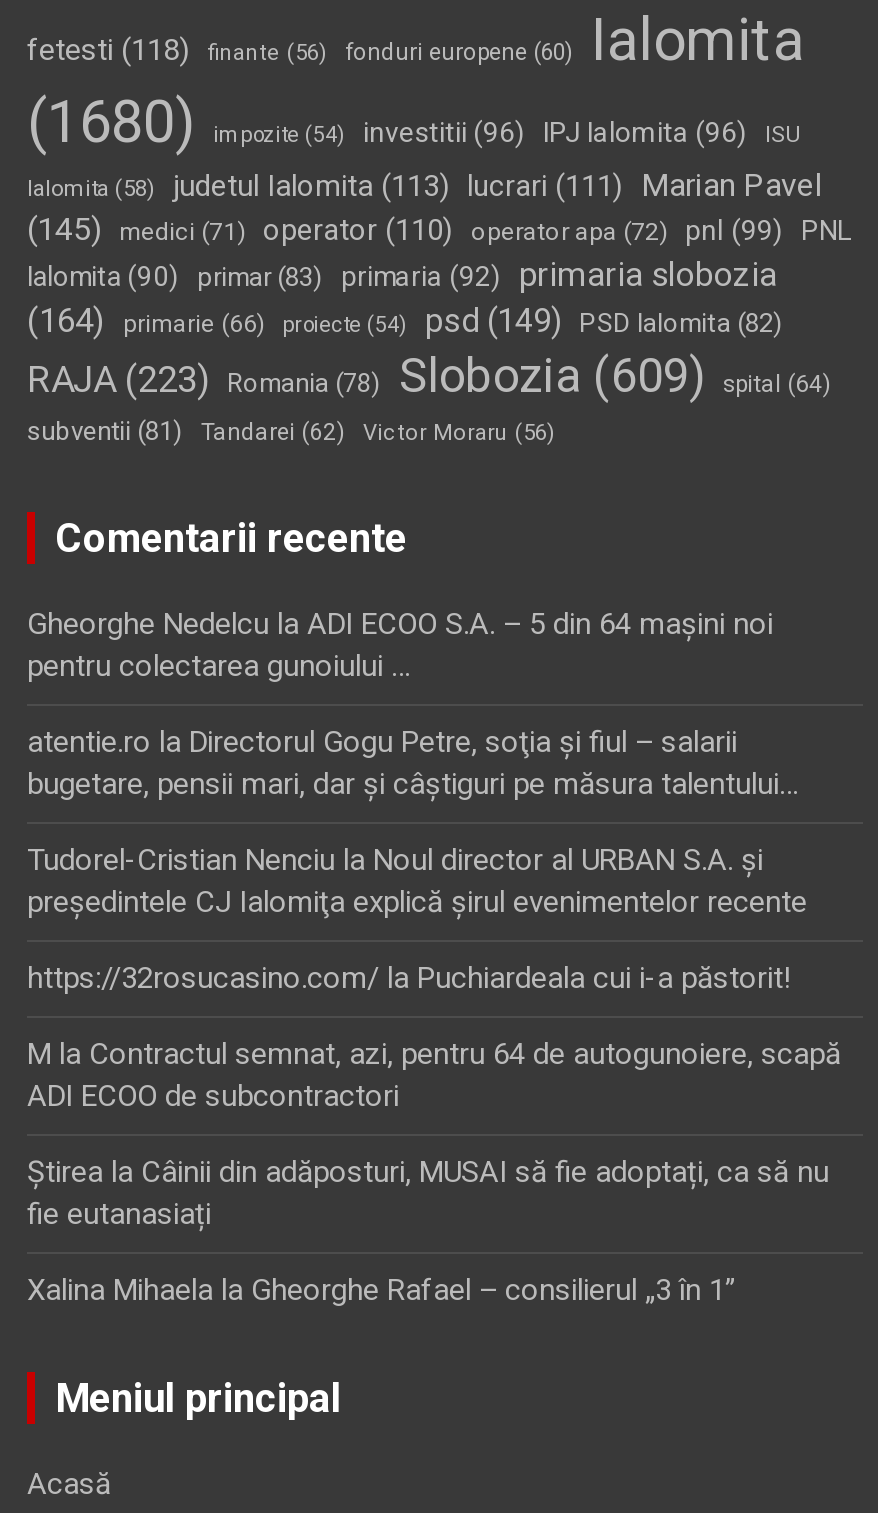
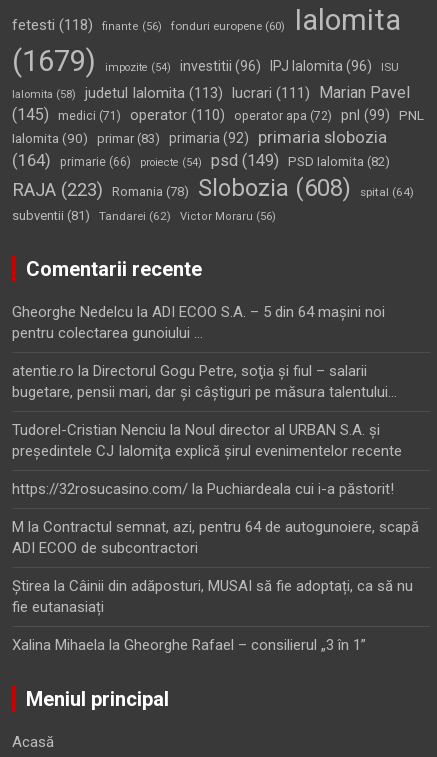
[27,88,801,156] (1680) impozite (54) investitii (96) IPJ Ialomita (96) ISU -> [12,44,399,78] (1679) impozite (54) investitii (96) IPJ Ialomita (96) ISU
[27,348,705,404] RAJA (223) Romania (78) Slobozia (609) -> [12,174,351,202] RAJA (223) Romania (78) Slobozia (608)

